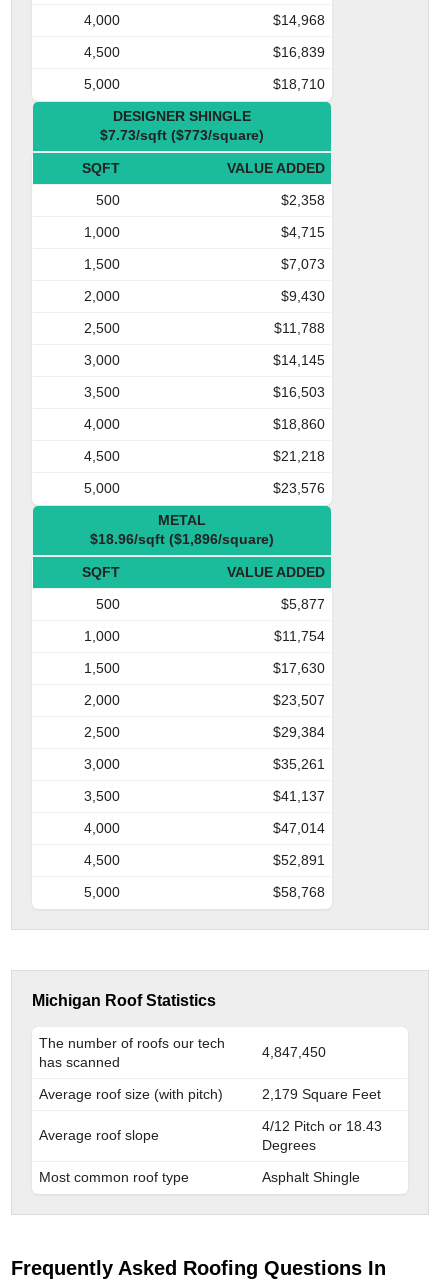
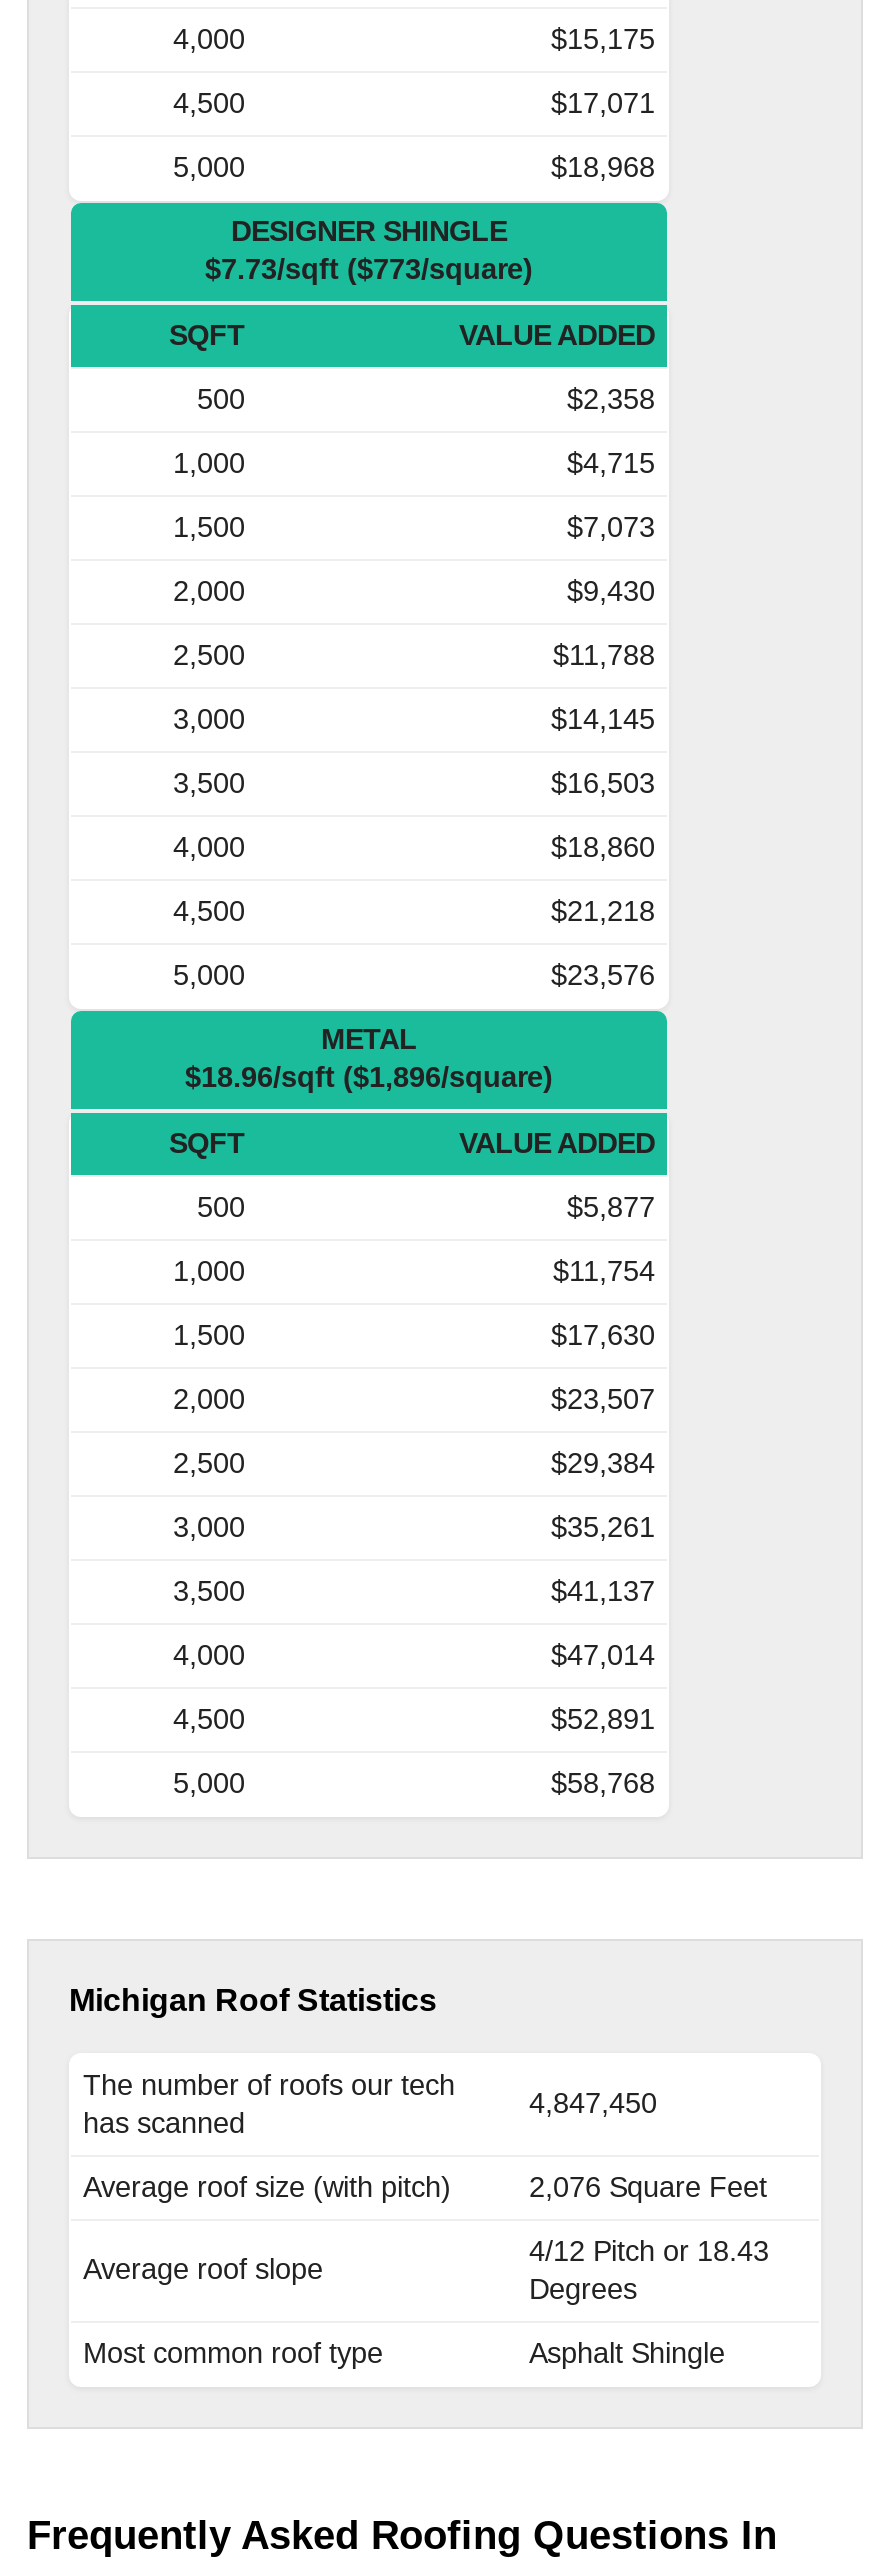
[273,12,325,28] $14,968 -> [551,22,655,54] $15,175
[273,44,325,60] $16,839 -> [551,86,655,118] $17,071
[273,76,325,92] $18,710 -> [551,150,655,182] $18,968
[262,1086,381,1102] 2,179 Square Feet -> [529,2170,767,2202] 2,076 Square Feet

